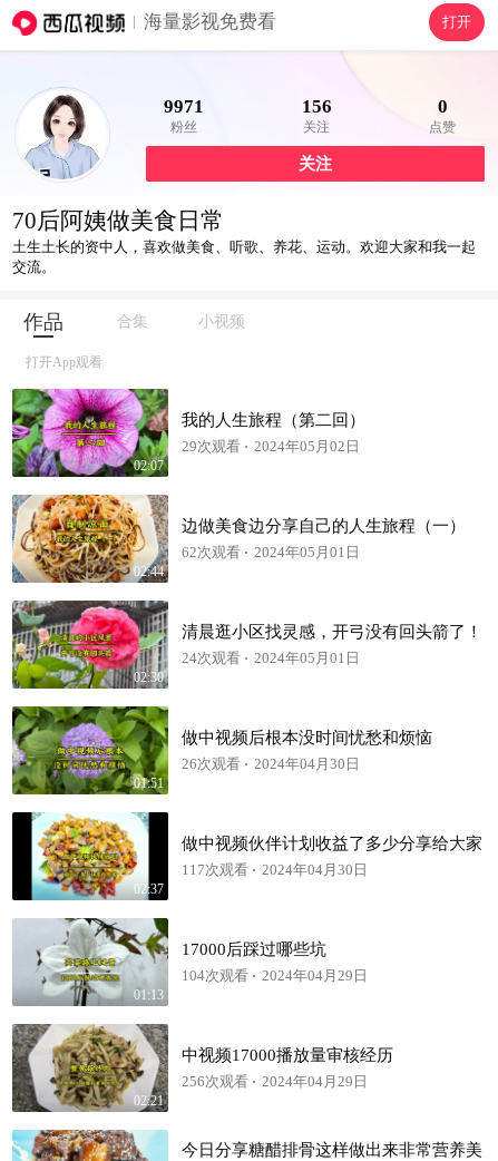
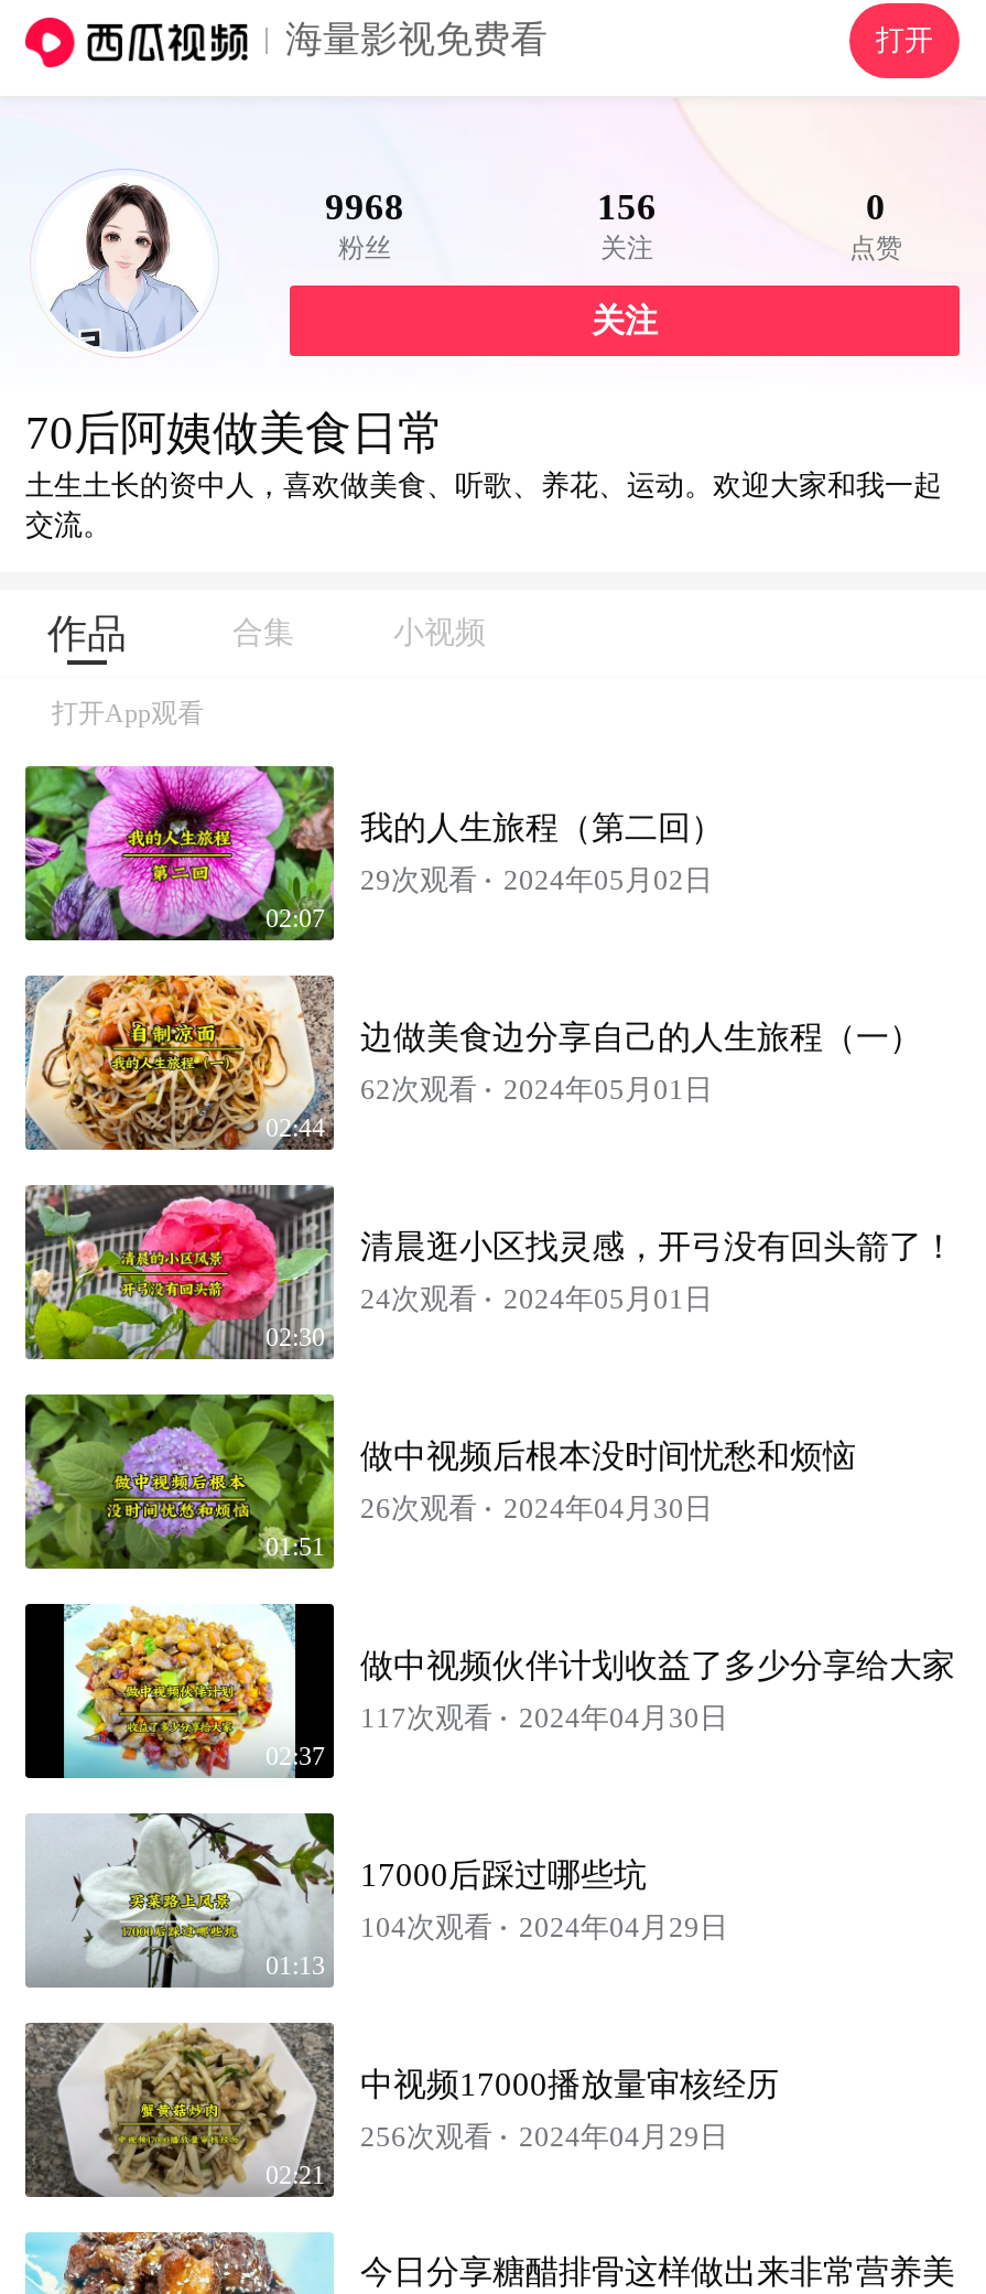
[164,96,204,117] 9971 -> [325,186,404,228] 9968

